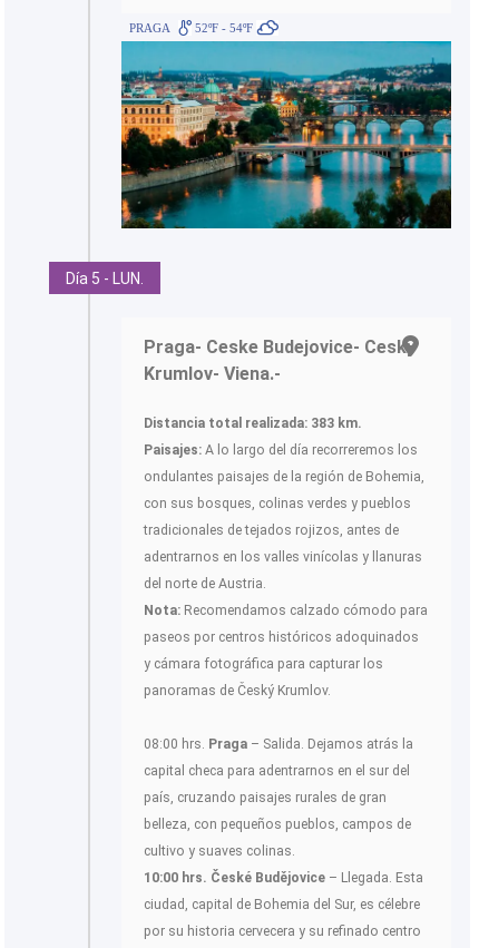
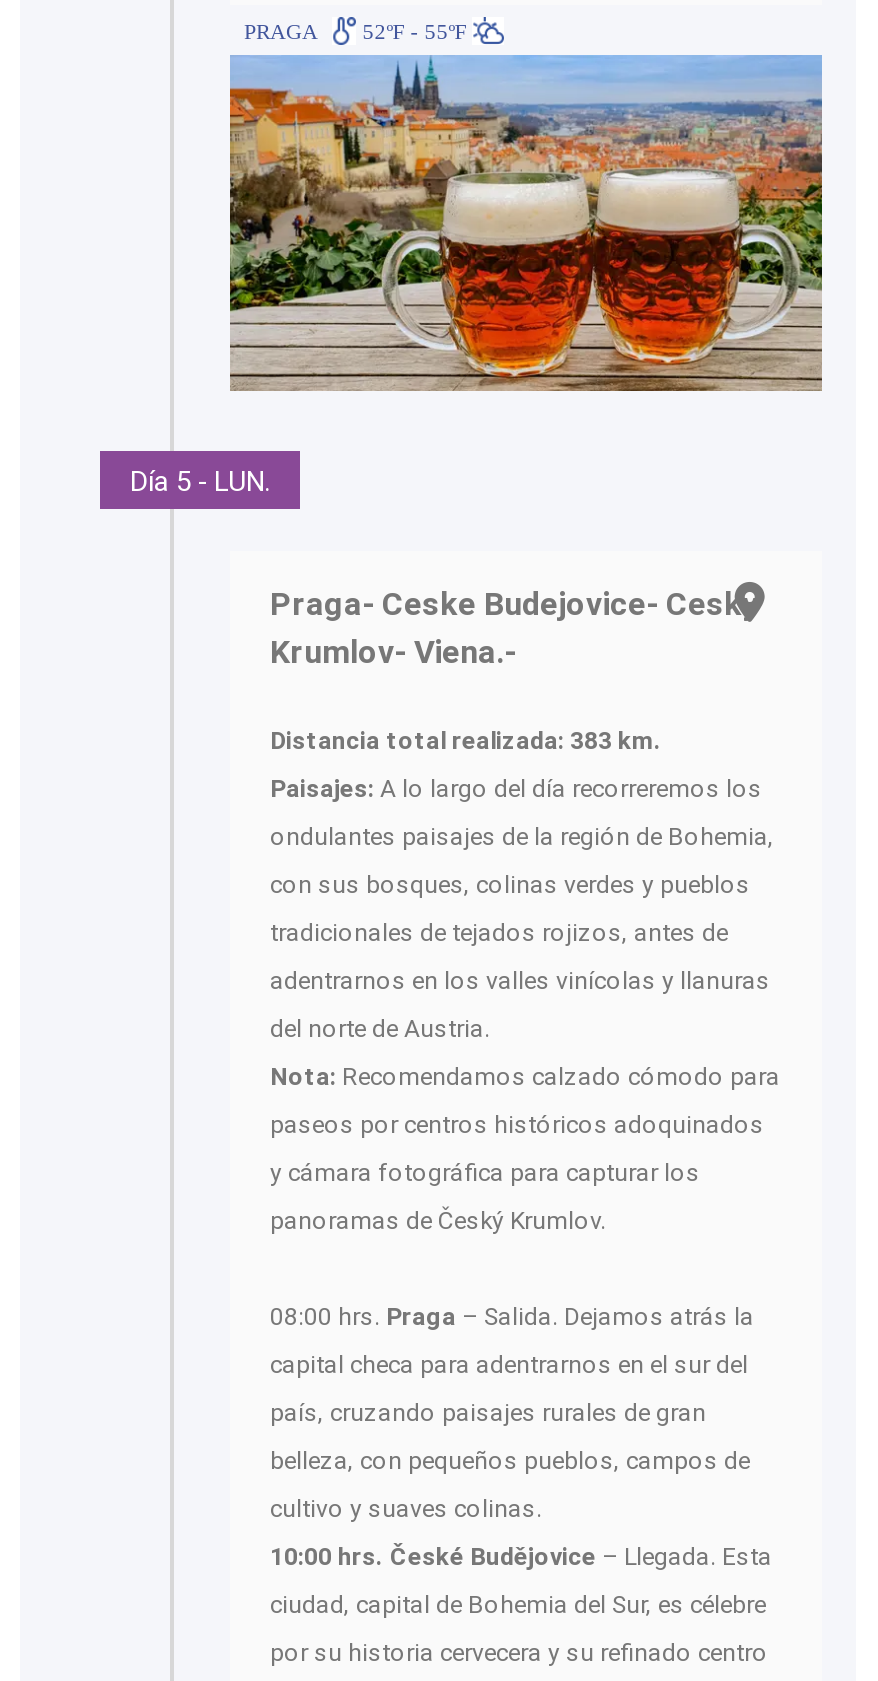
[129,21,256,34] PRAGA 52ºF - 54ºF -> [244,18,472,42] PRAGA 52ºF - 55ºF
[120,41,452,229] [image] -> [228,55,824,393] [image]

